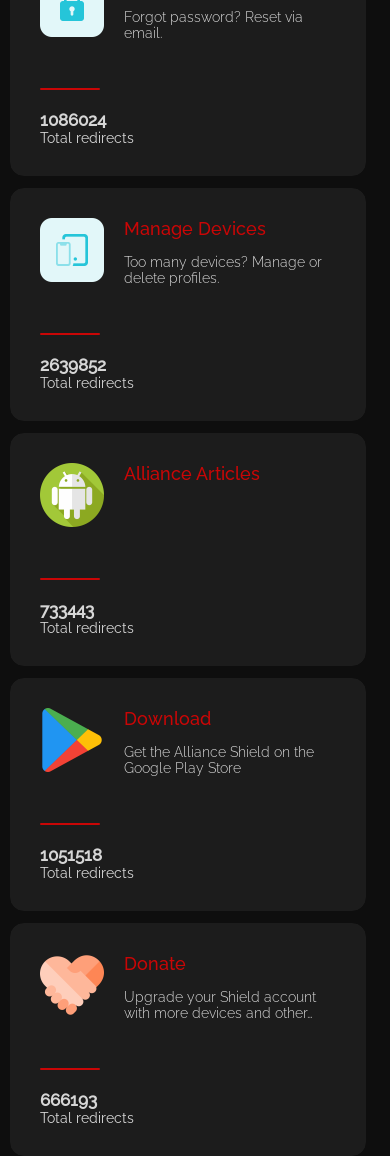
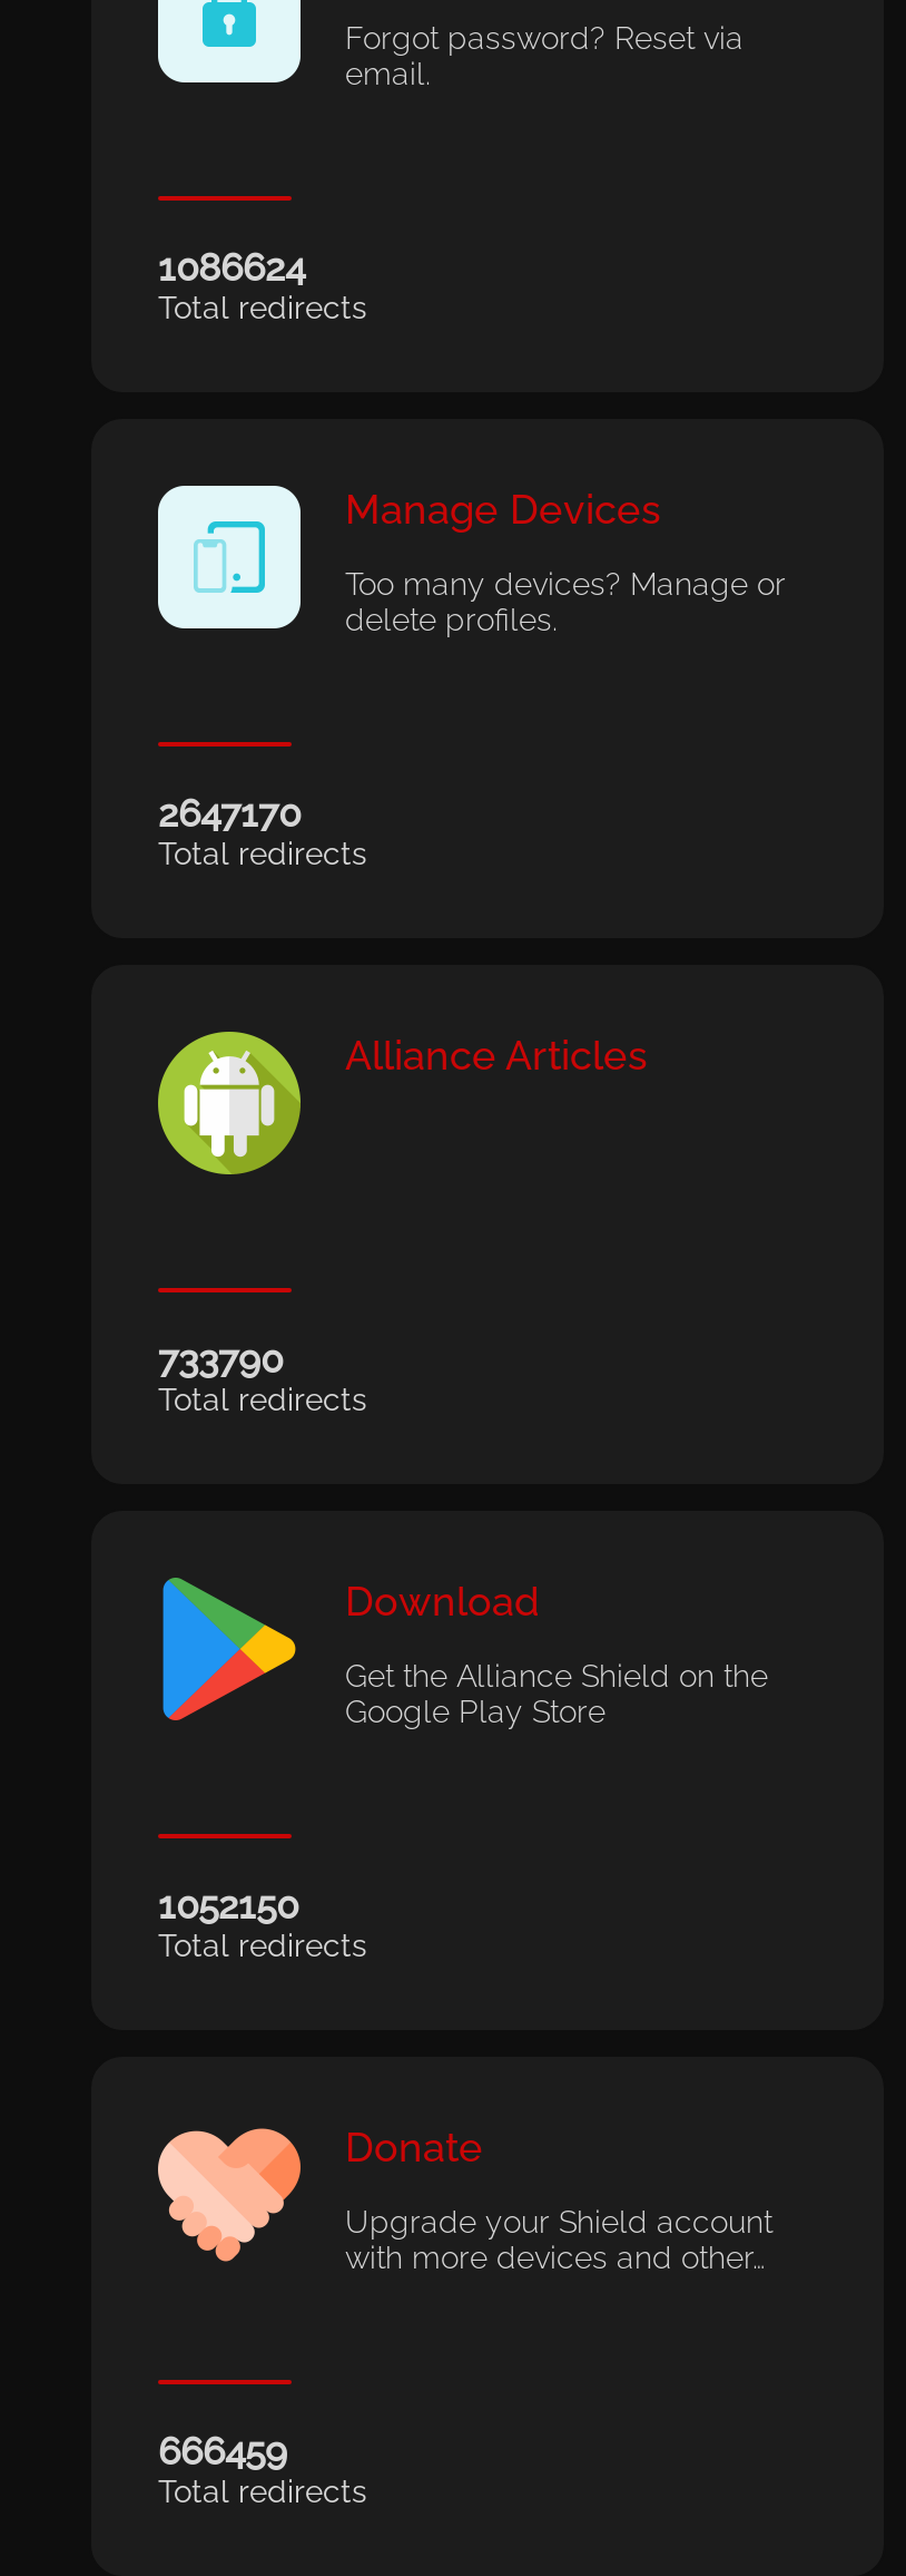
[40,110,106,130] 1086024 -> [158,245,305,290] 1086624
[40,355,106,375] 2639852 -> [158,791,301,836] 2647170
[40,600,94,620] 733443 -> [158,1337,283,1382] 733790
[40,845,102,865] 1051518 -> [158,1883,298,1928] 1052150
[40,1090,97,1110] 666193 -> [158,2429,287,2473] 666459

